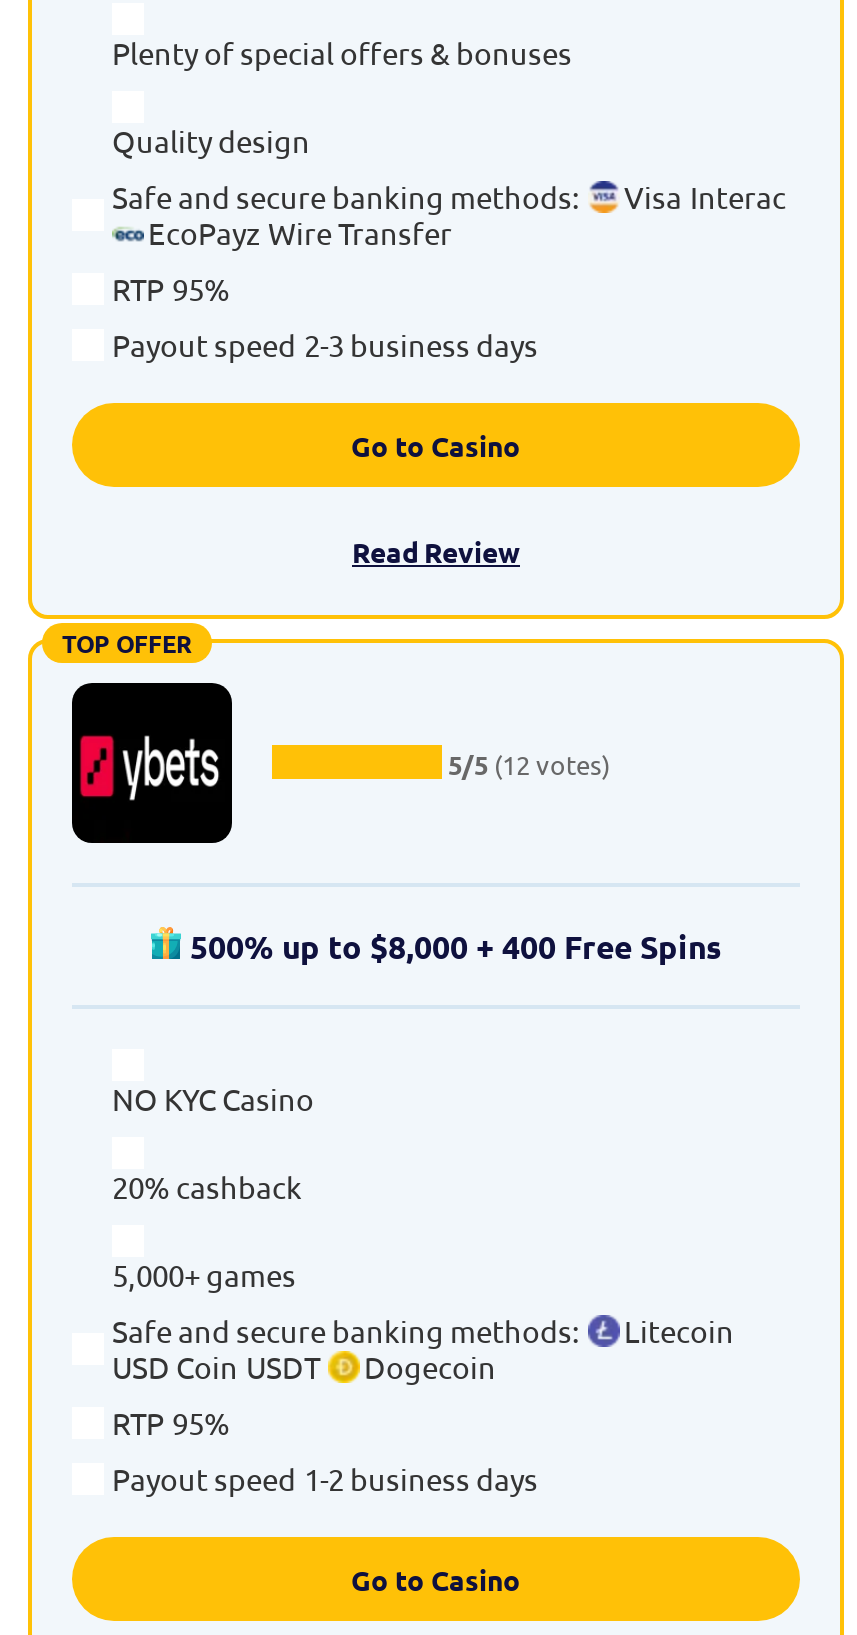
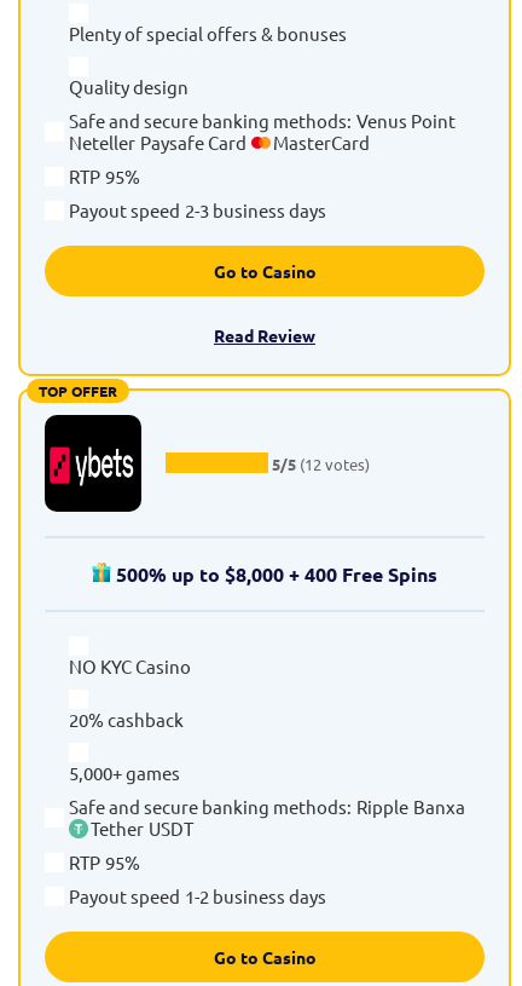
[112,177,786,251] Safe and secure banking methods: | Visa Interac | EcoPayz Wire Transfer -> [69,109,456,154] Safe and secure banking methods: Venus Point | Neteller Paysafe Card | MasterCard
[112,1311,734,1385] Safe and secure banking methods: | Litecoin | USD Coin USDT | Dogecoin -> [69,795,465,840] Safe and secure banking methods: Ripple Banxa | Tether USDT

